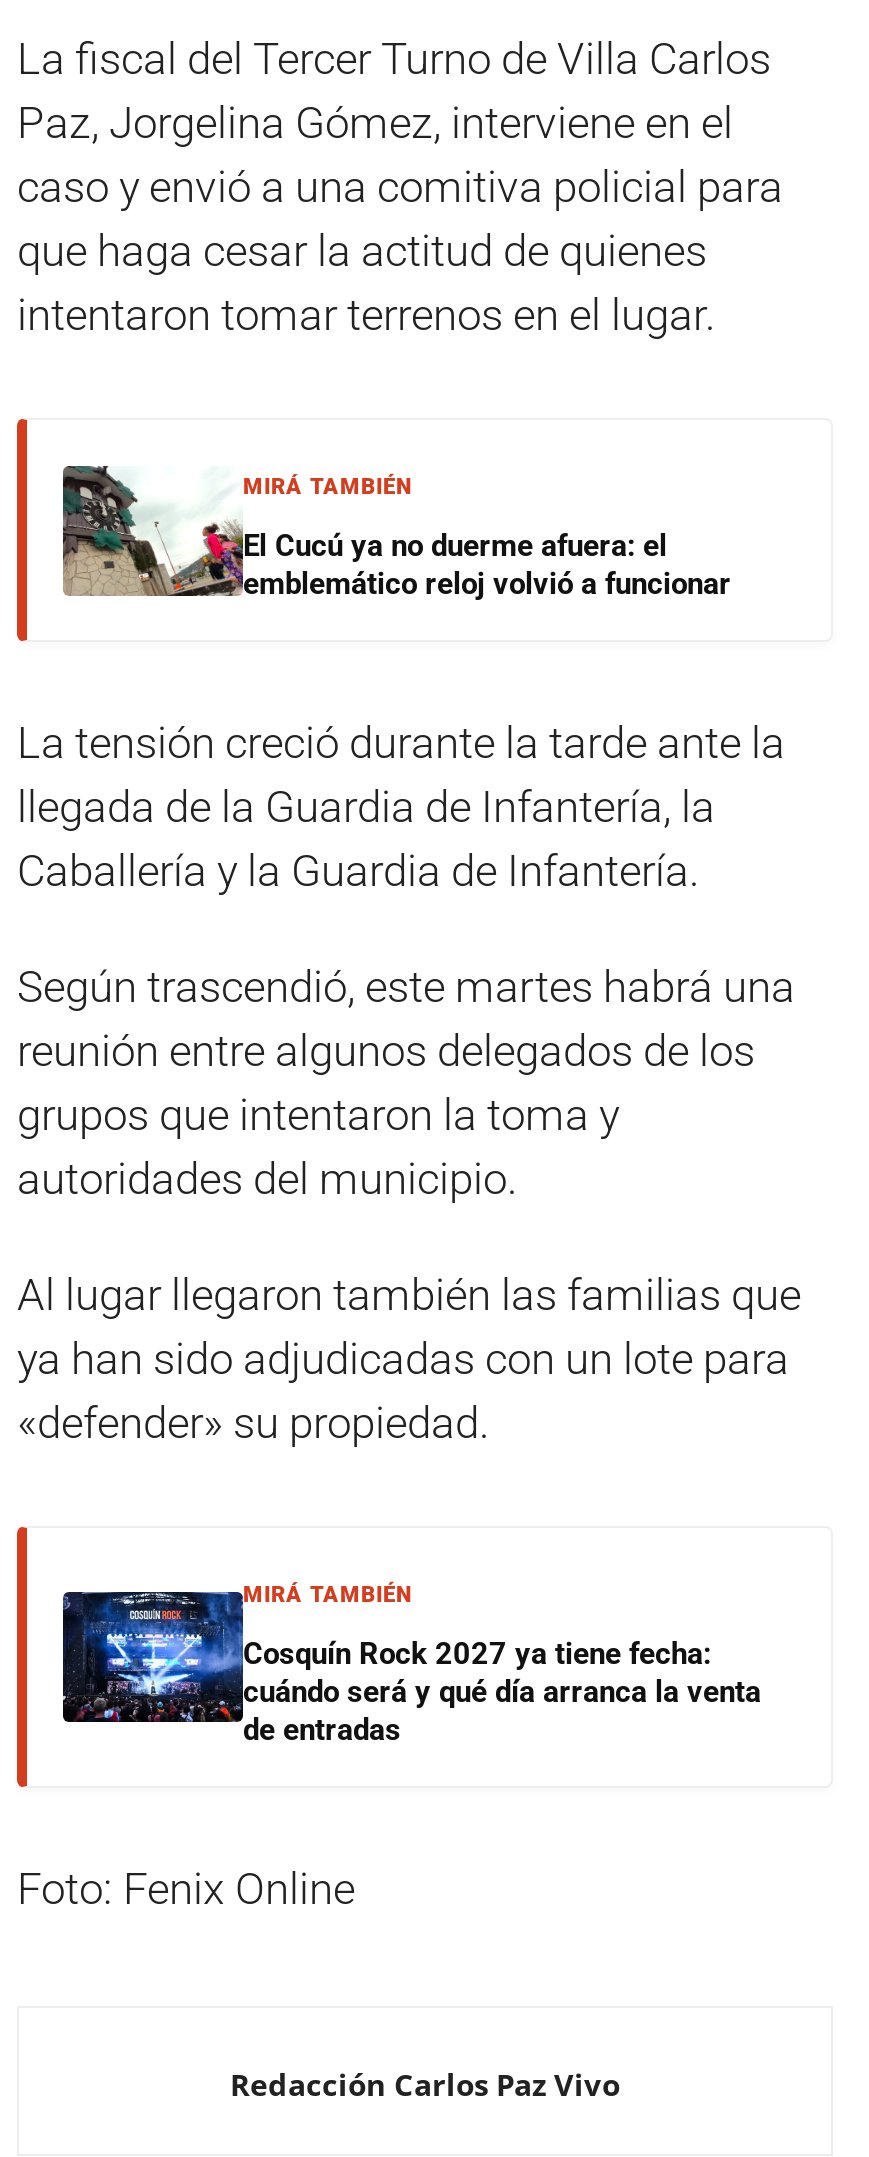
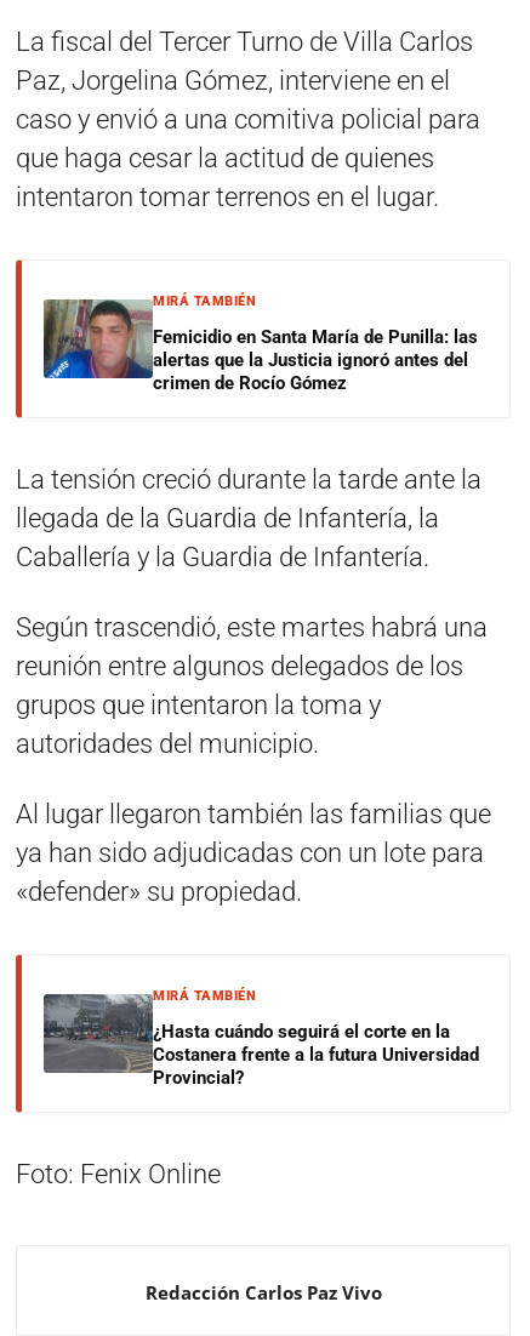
[61,463,731,603] [image] | El Cucú ya no duerme afuera: el | emblemático reloj volvió a funcionar -> [42,287,478,394] [image] | Femicidio en Santa María de Punilla: las | alertas que la Justicia ignoró antes del | crimen de Rocío Gómez
[61,1589,761,1749] [image] | Cosquín Rock 2027 ya tiene fecha: | cuándo será y qué día arranca la venta | de entradas -> [42,993,479,1088] [image] | ¿Hasta cuándo seguirá el corte en la | Costanera frente a la futura Universidad | Provincial?

